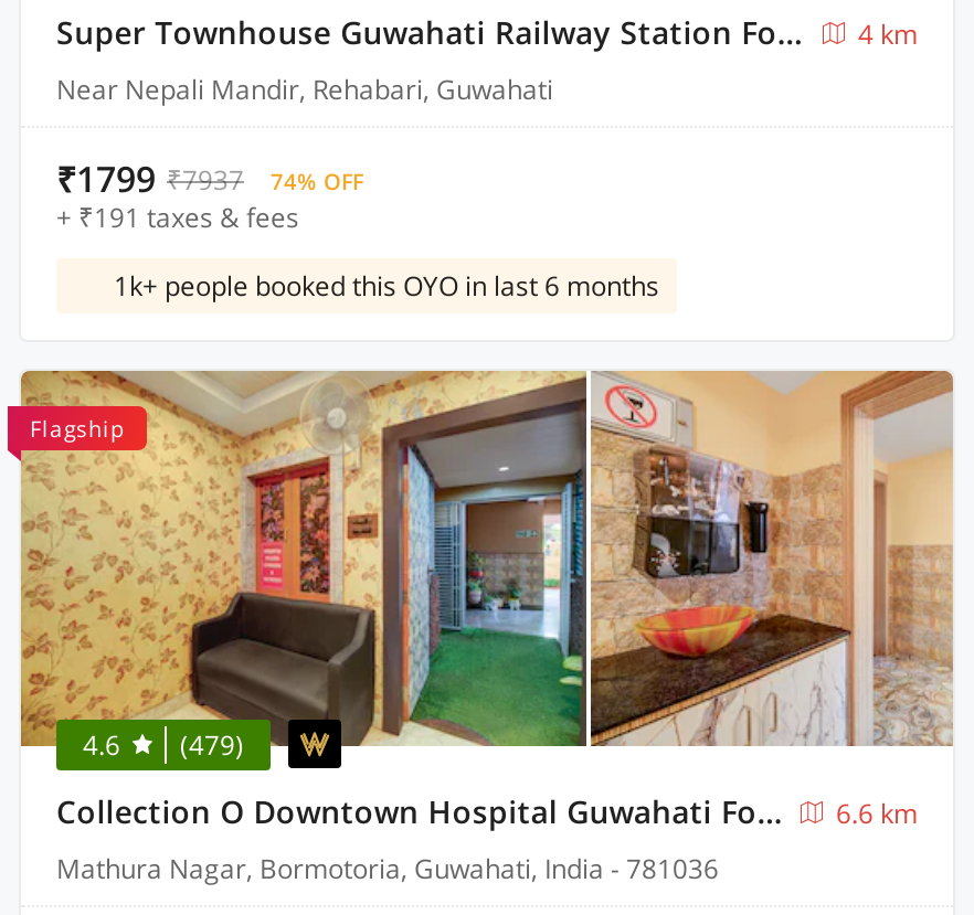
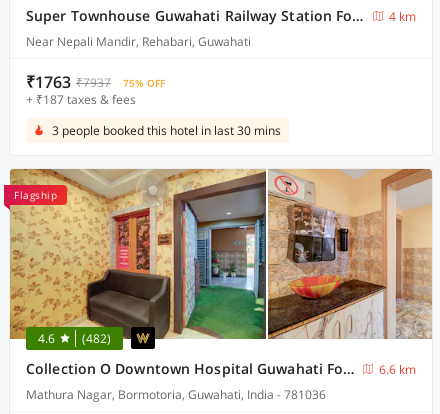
[56,155,244,203] ₹1799 ₹7937 -> [26,71,111,93] ₹1763 ₹7937
[271,166,363,196] 74% OFF -> [123,76,165,90] 75% OFF
[56,199,299,236] + ₹191 taxes & fees -> [26,91,136,108] + ₹187 taxes & fees
[114,267,659,305] 1k+ people booked this OYO in last 6 months -> [52,122,281,139] 3 people booked this hotel in last 30 mins
[83,726,244,764] 4.6 (479) -> [38,330,111,347] 4.6 (482)

